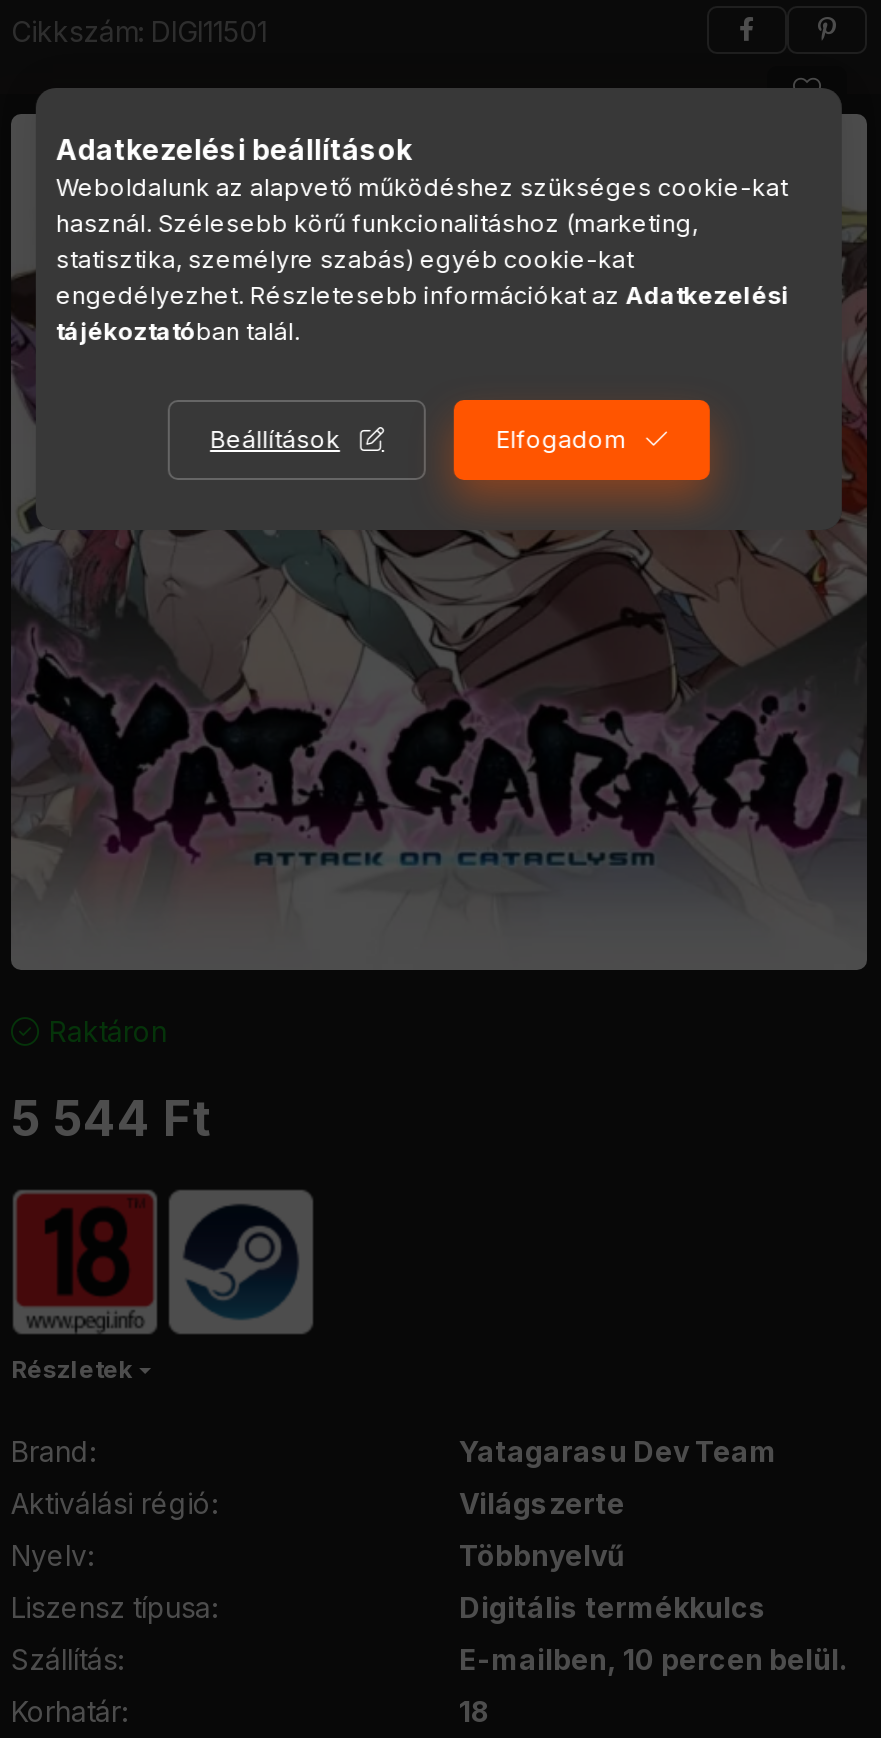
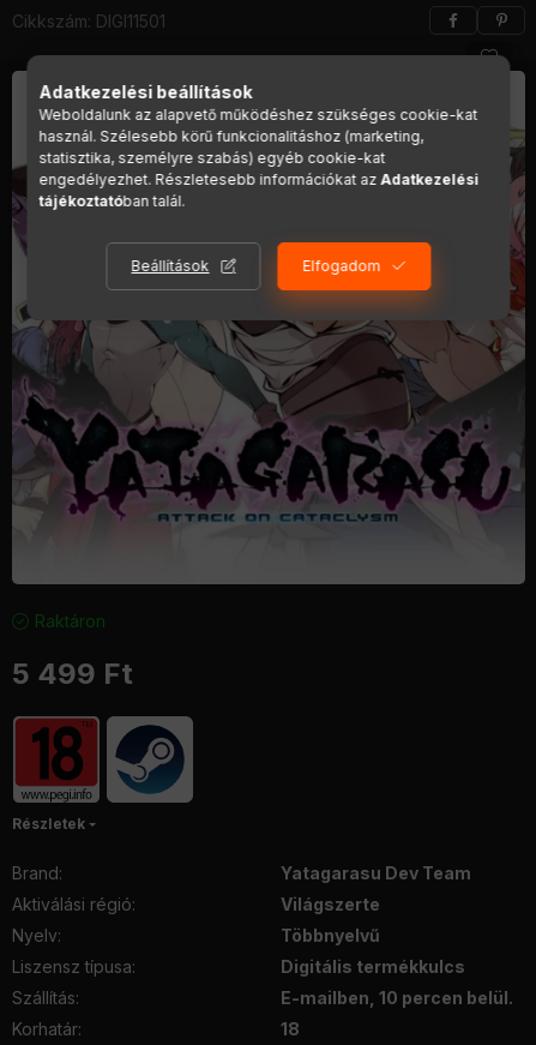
[11,1090,213,1148] 5 544 Ft -> [12,656,133,691] 5 499 Ft

